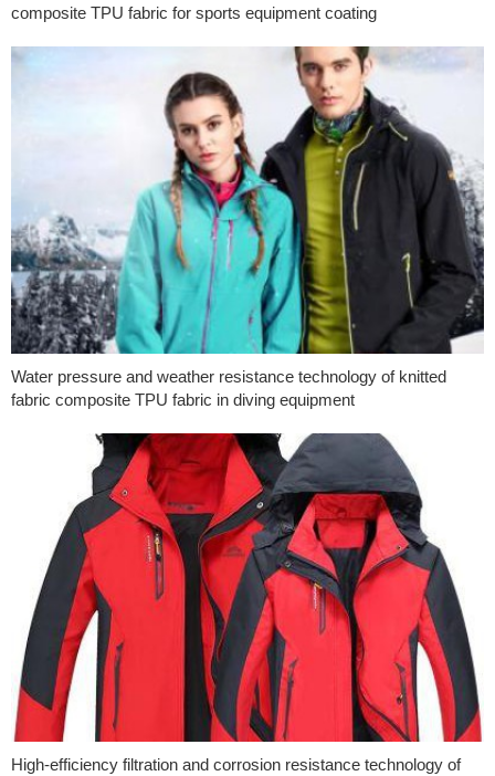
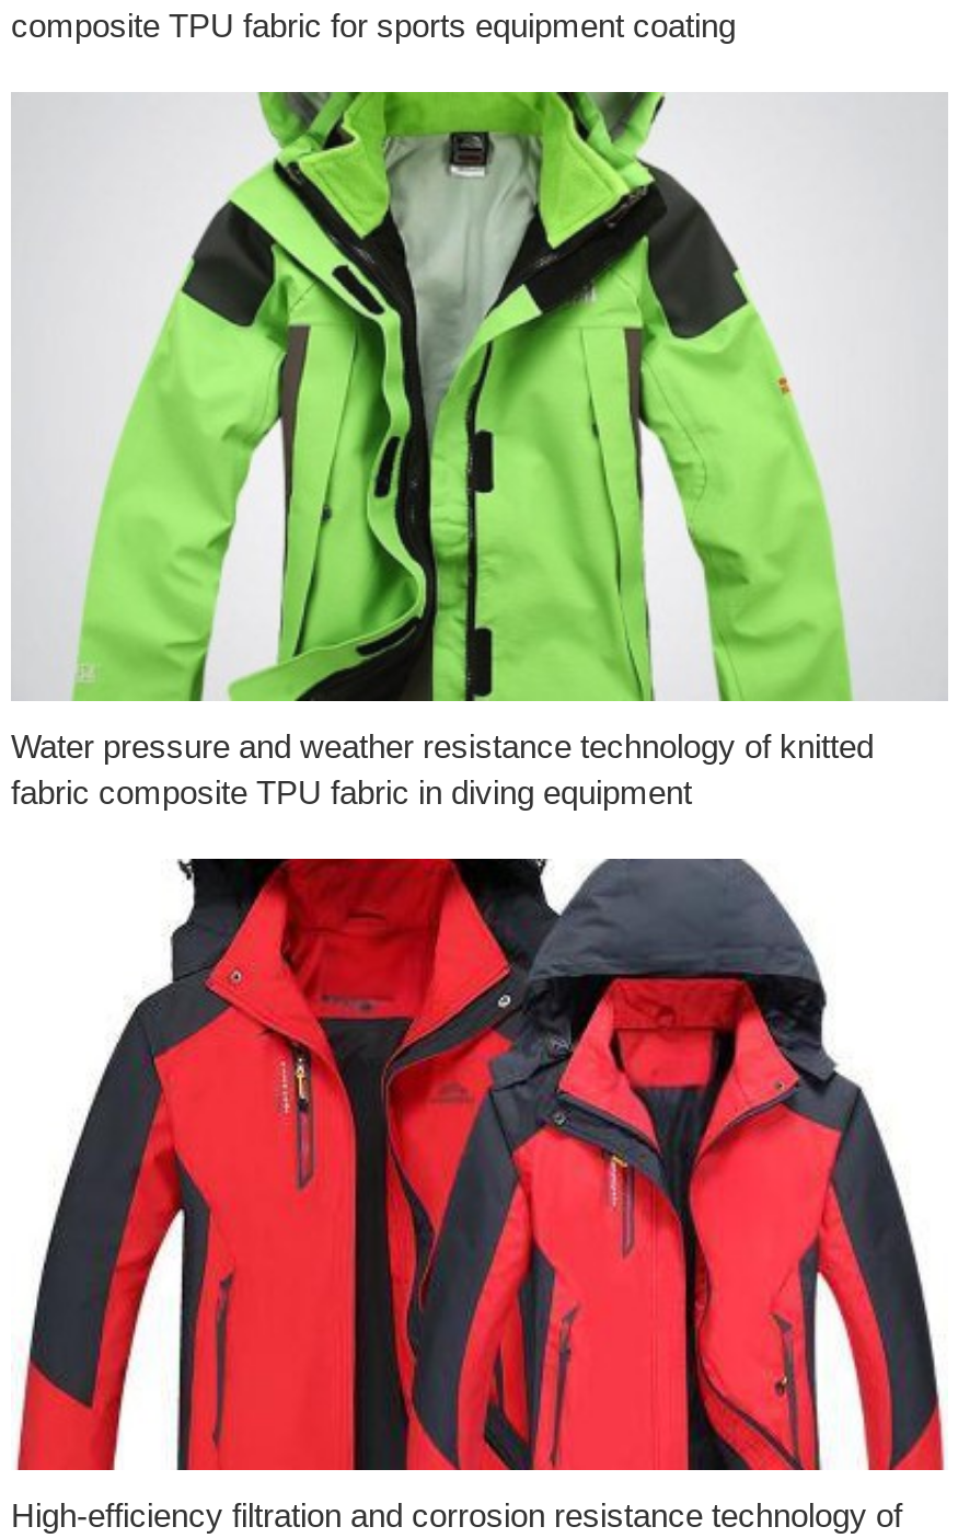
[10,45,485,355] [image] -> [11,90,948,703] [image]

